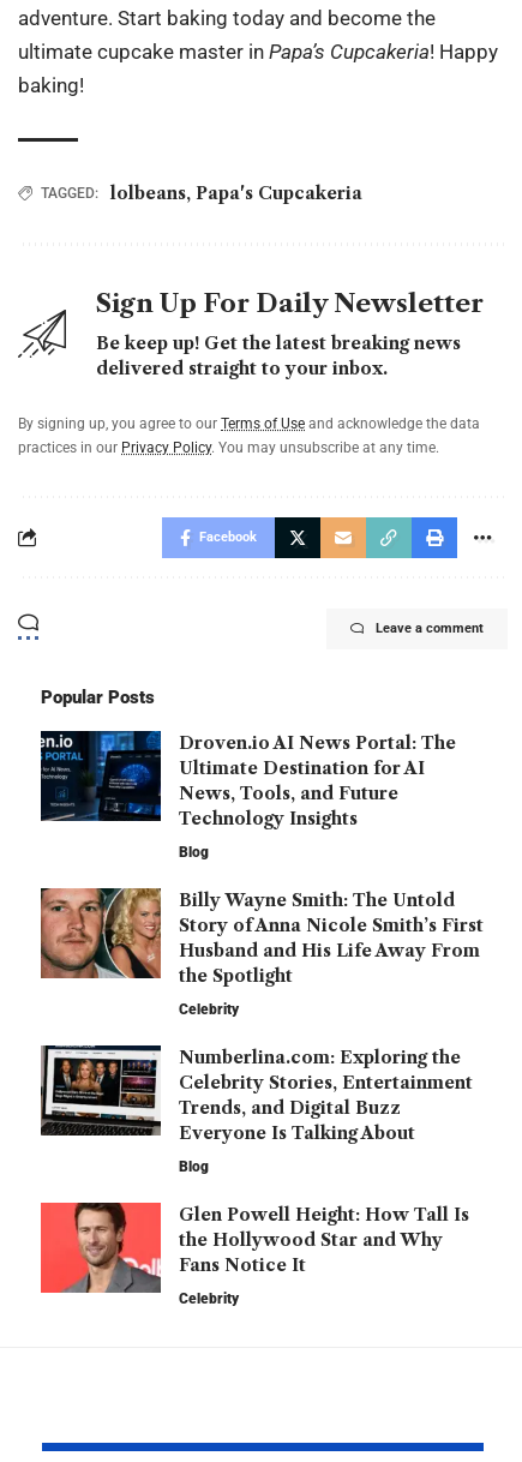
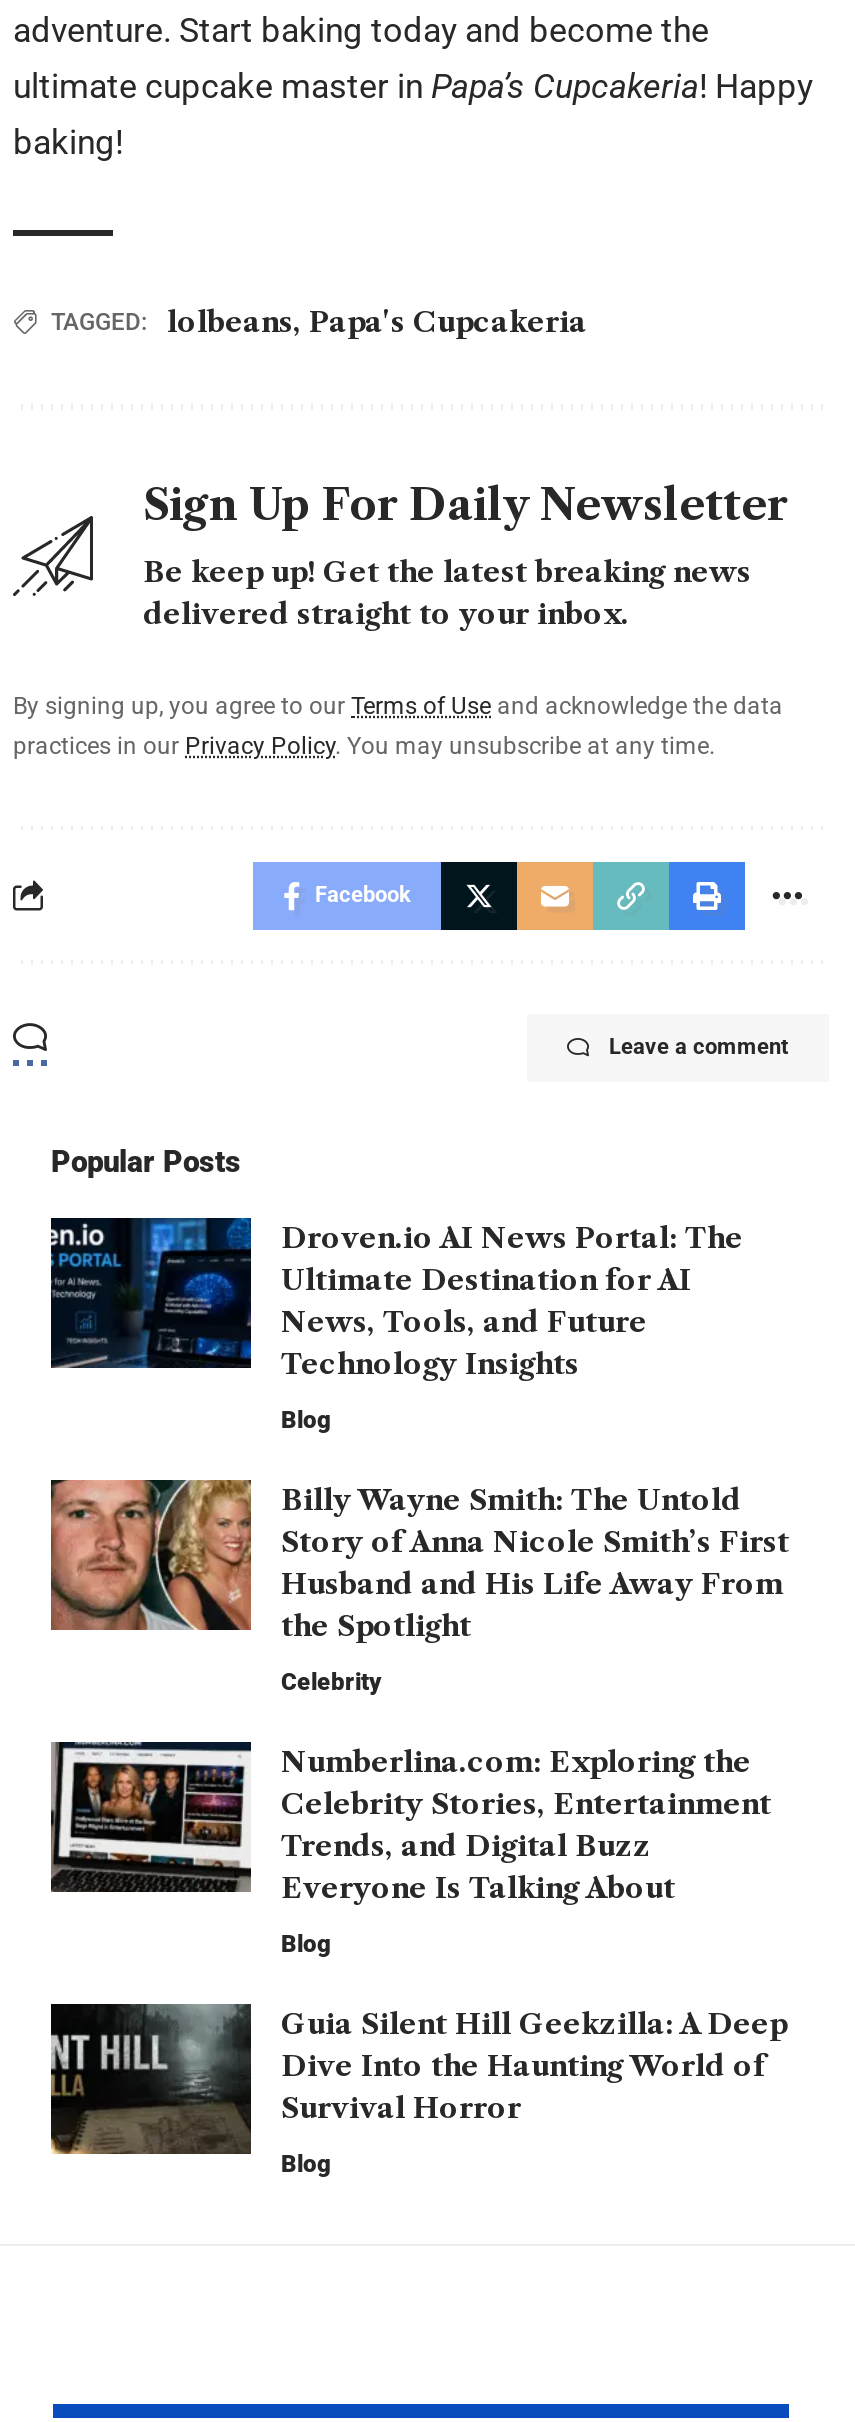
[40,1202,469,1294] [image] | Glen Powell Height: How Tall Is | the Hollywood Star and Why | Fans Notice It -> [49,2002,787,2156] [image] | Guia Silent Hill Geekzilla: A Deep | Dive Into the Haunting World of | Survival Horror
[179,1290,239,1307] Celebrity -> [281,2149,331,2177] Blog

